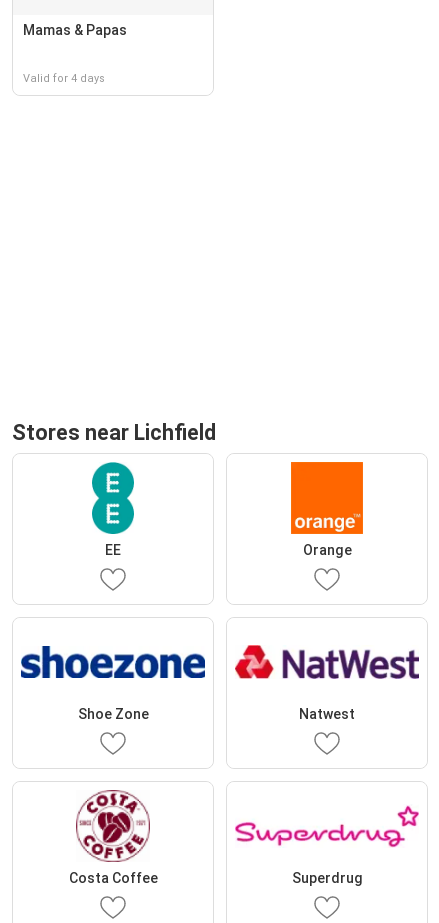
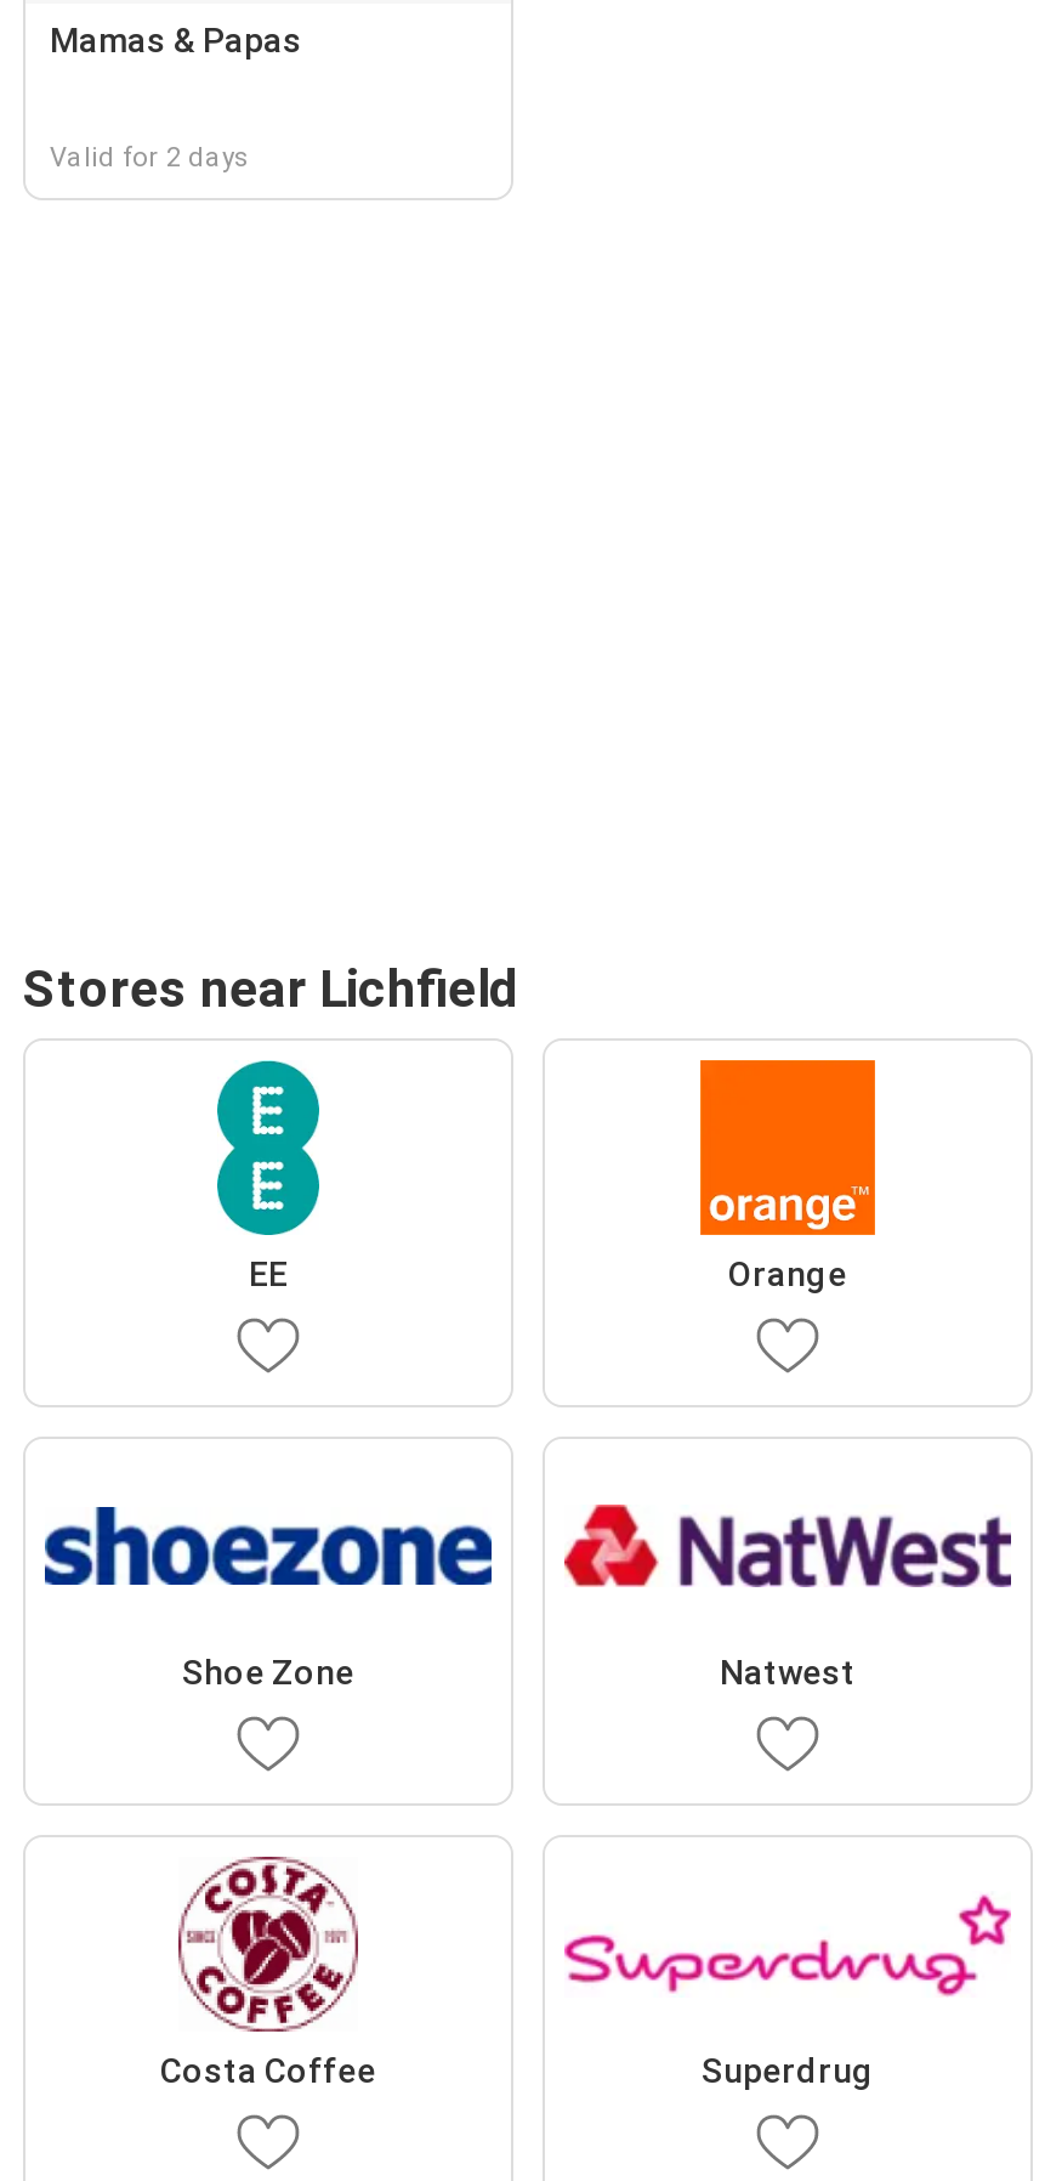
[23,72,105,85] Valid for 4 days -> [50,142,249,174] Valid for 2 days

